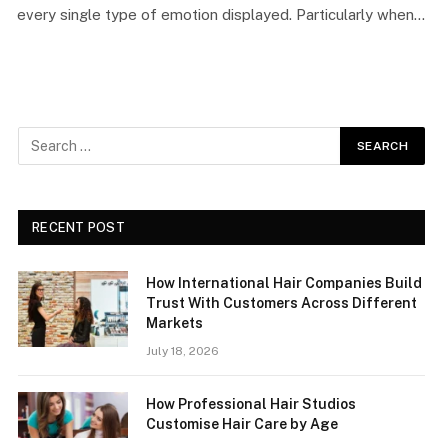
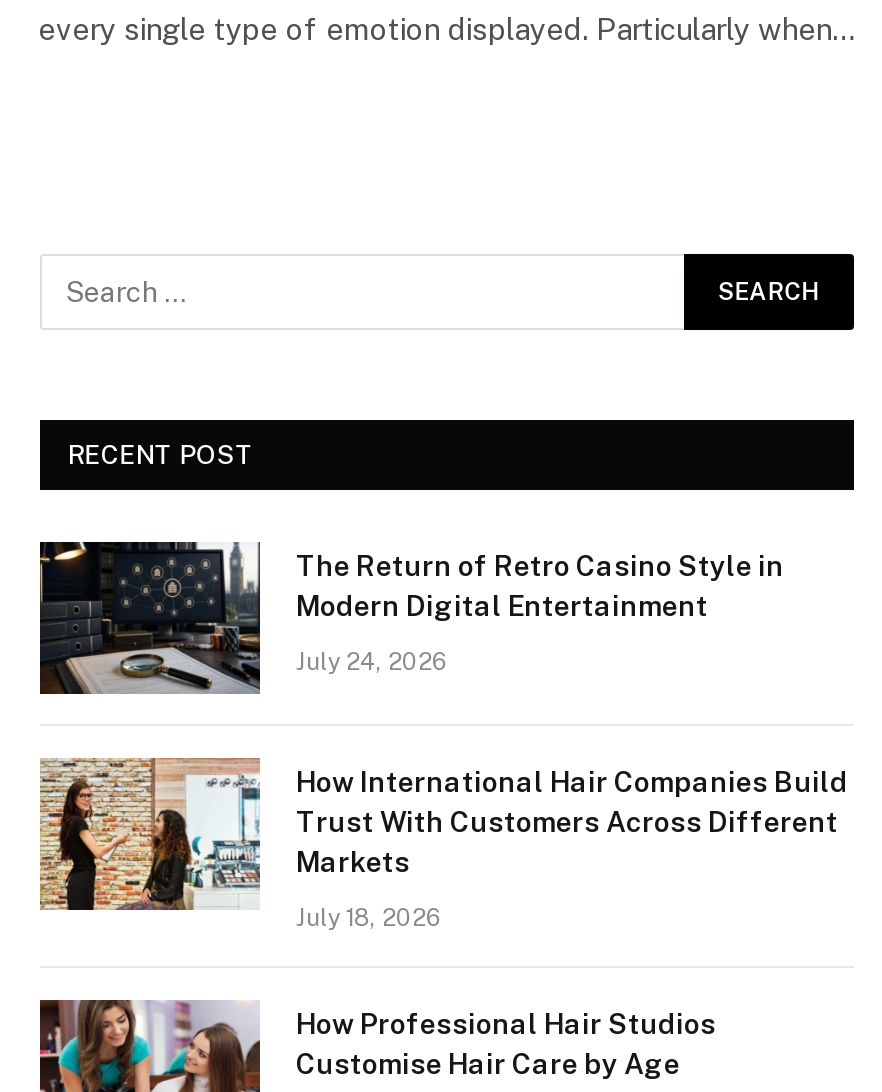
none -> [38,540,784,694] [image] | The Return of Retro Casino Style in | Modern Digital Entertainment | July 24, 2026

